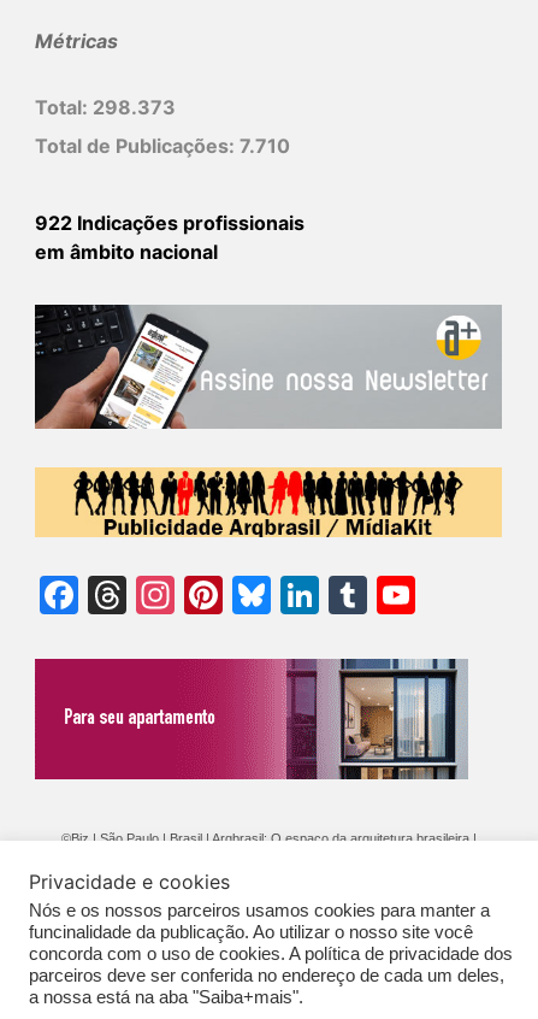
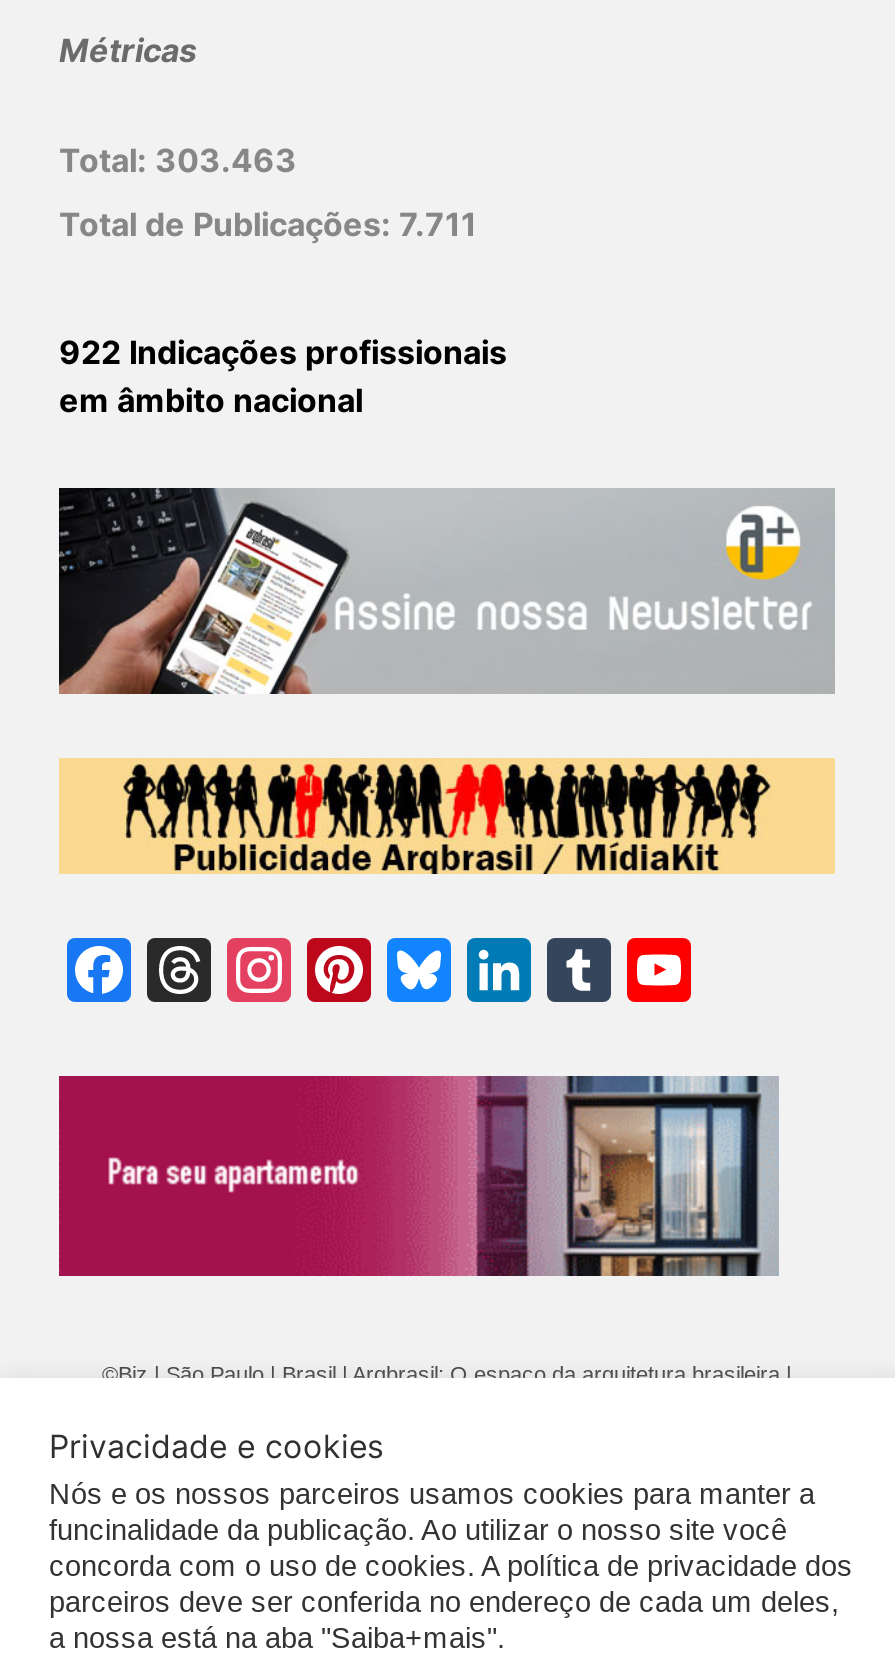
[35,95,176,119] Total: 298.373 -> [59,140,297,180] Total: 303.463
[35,133,290,158] Total de Publicações: 7.710 -> [59,204,477,244] Total de Publicações: 7.711

